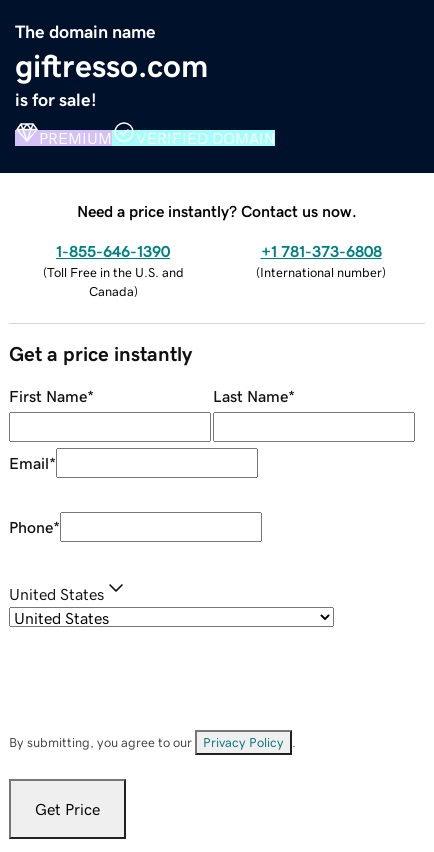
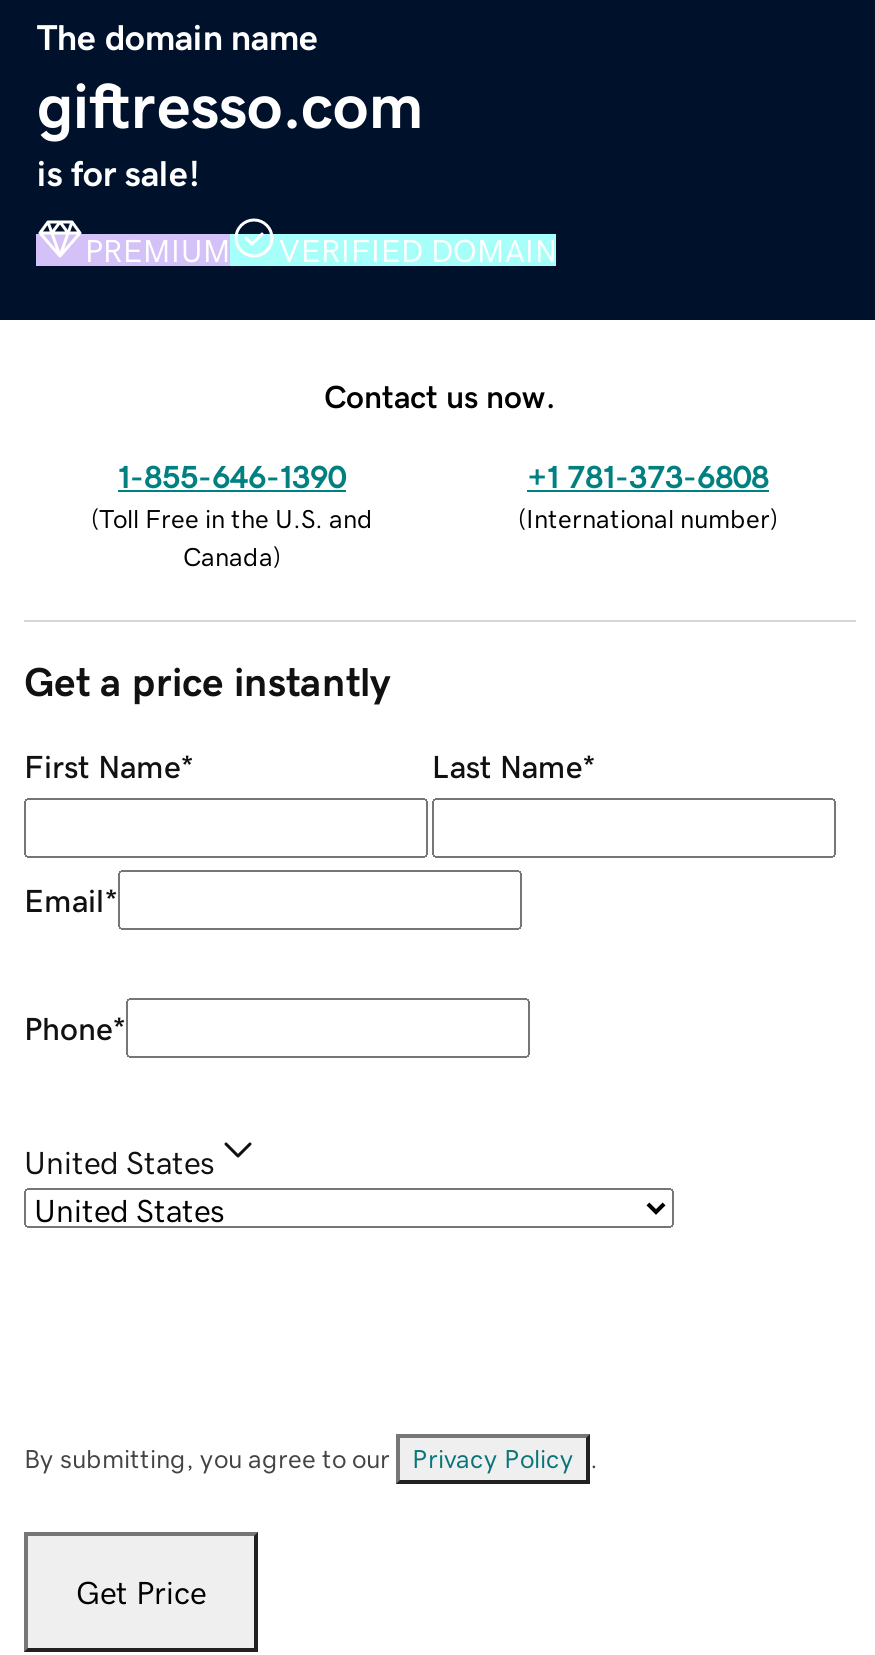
[77,203,357,219] Need a price instantly? Contact us now. -> [324,379,556,411] Contact us now.

